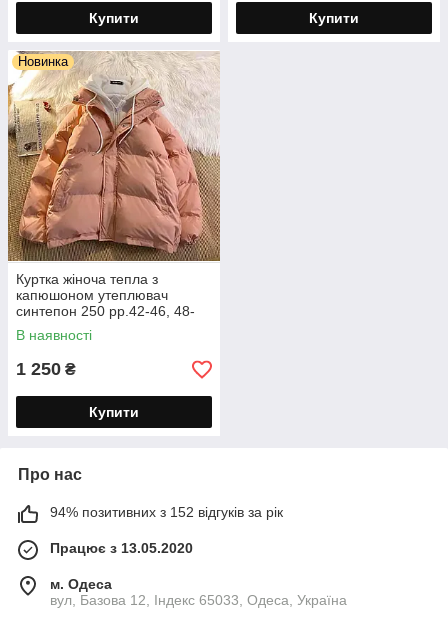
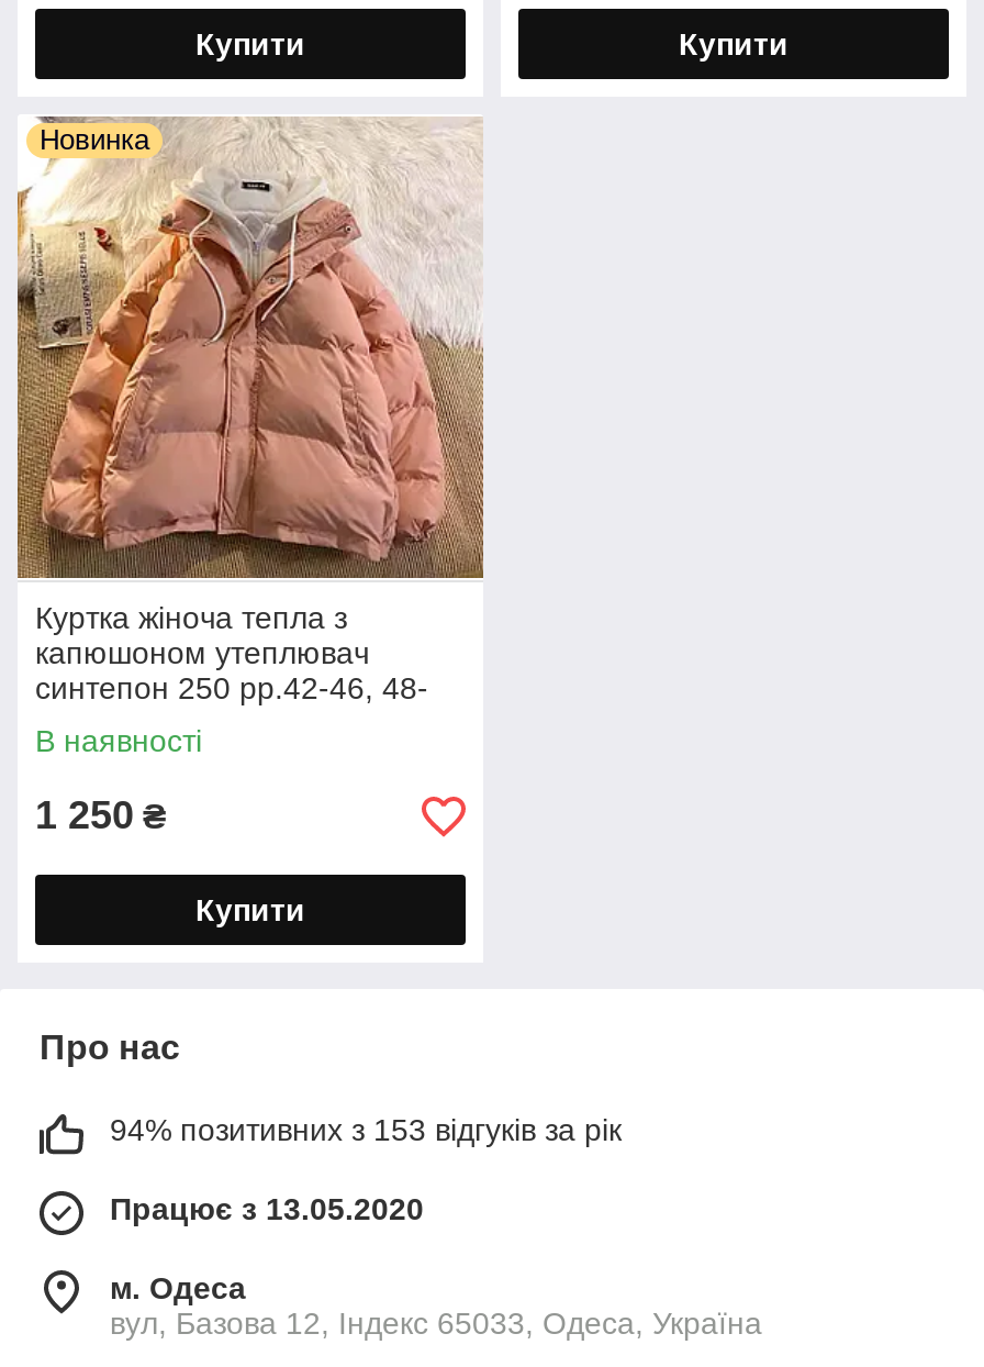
[50,504,283,520] 94% позитивних з 152 відгуків за рік -> [110,1112,622,1147] 94% позитивних з 153 відгуків за рік

